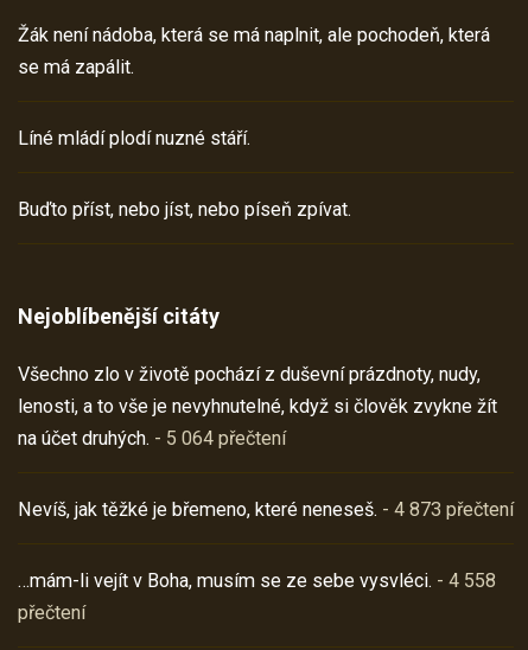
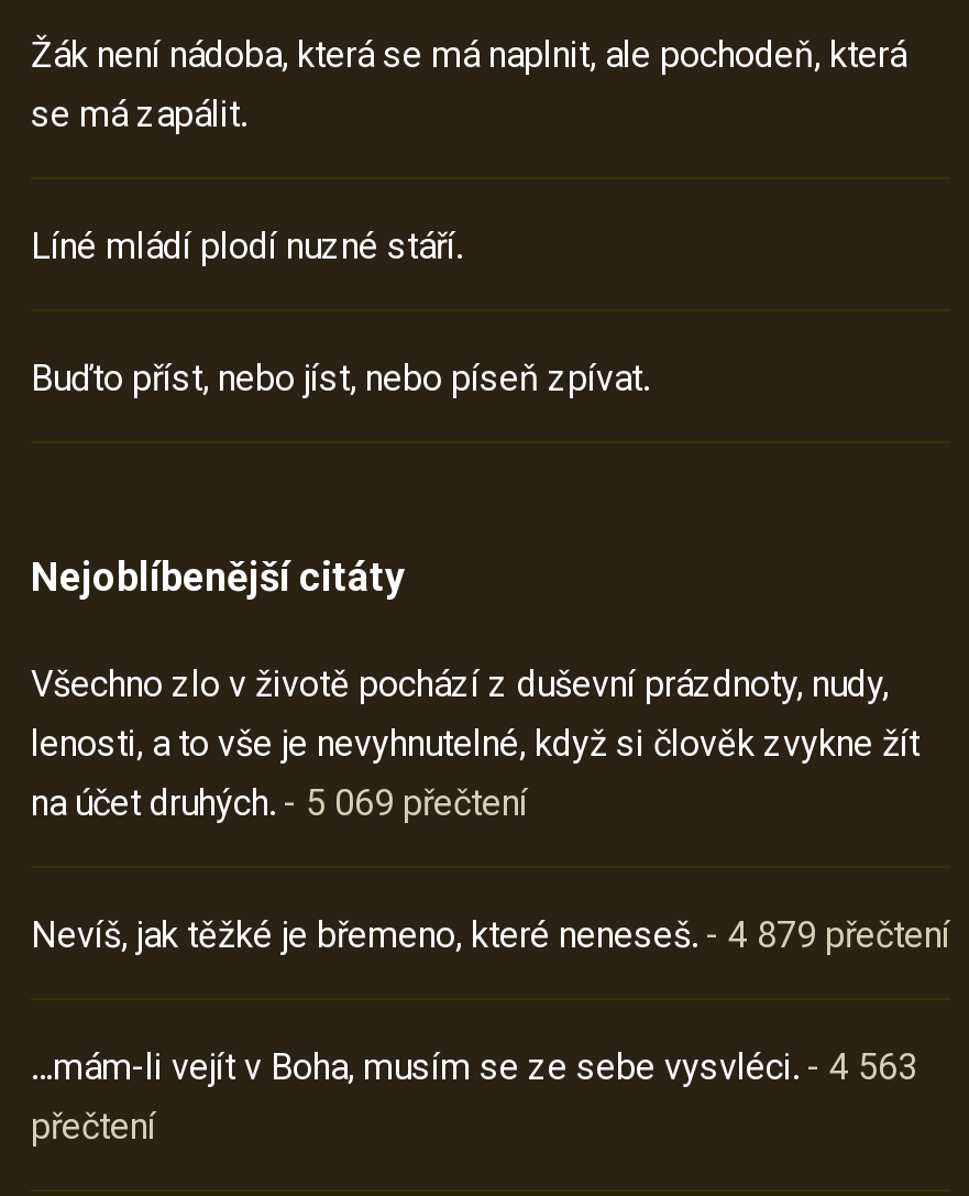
[18,427,286,450] na účet druhých. - 5 064 přečtení -> [31,782,528,824] na účet druhých. - 5 069 přečtení
[18,498,514,521] Nevíš, jak těžké je břemeno, které neneseš. - 4 873 přečtení -> [31,914,950,956] Nevíš, jak těžké je břemeno, které neneseš. - 4 879 přečtení
[18,569,496,592] …mám-li vejít v Boha, musím se ze sebe vysvléci. - 4 558 -> [31,1046,917,1088] …mám-li vejít v Boha, musím se ze sebe vysvléci. - 4 563

